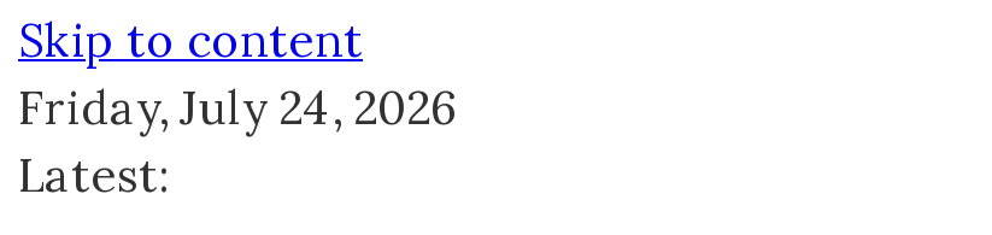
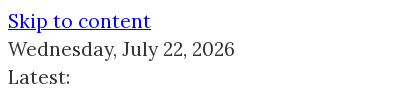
[18,78,457,136] Friday, July 24, 2026 -> [8,37,235,61] Wednesday, July 22, 2026

